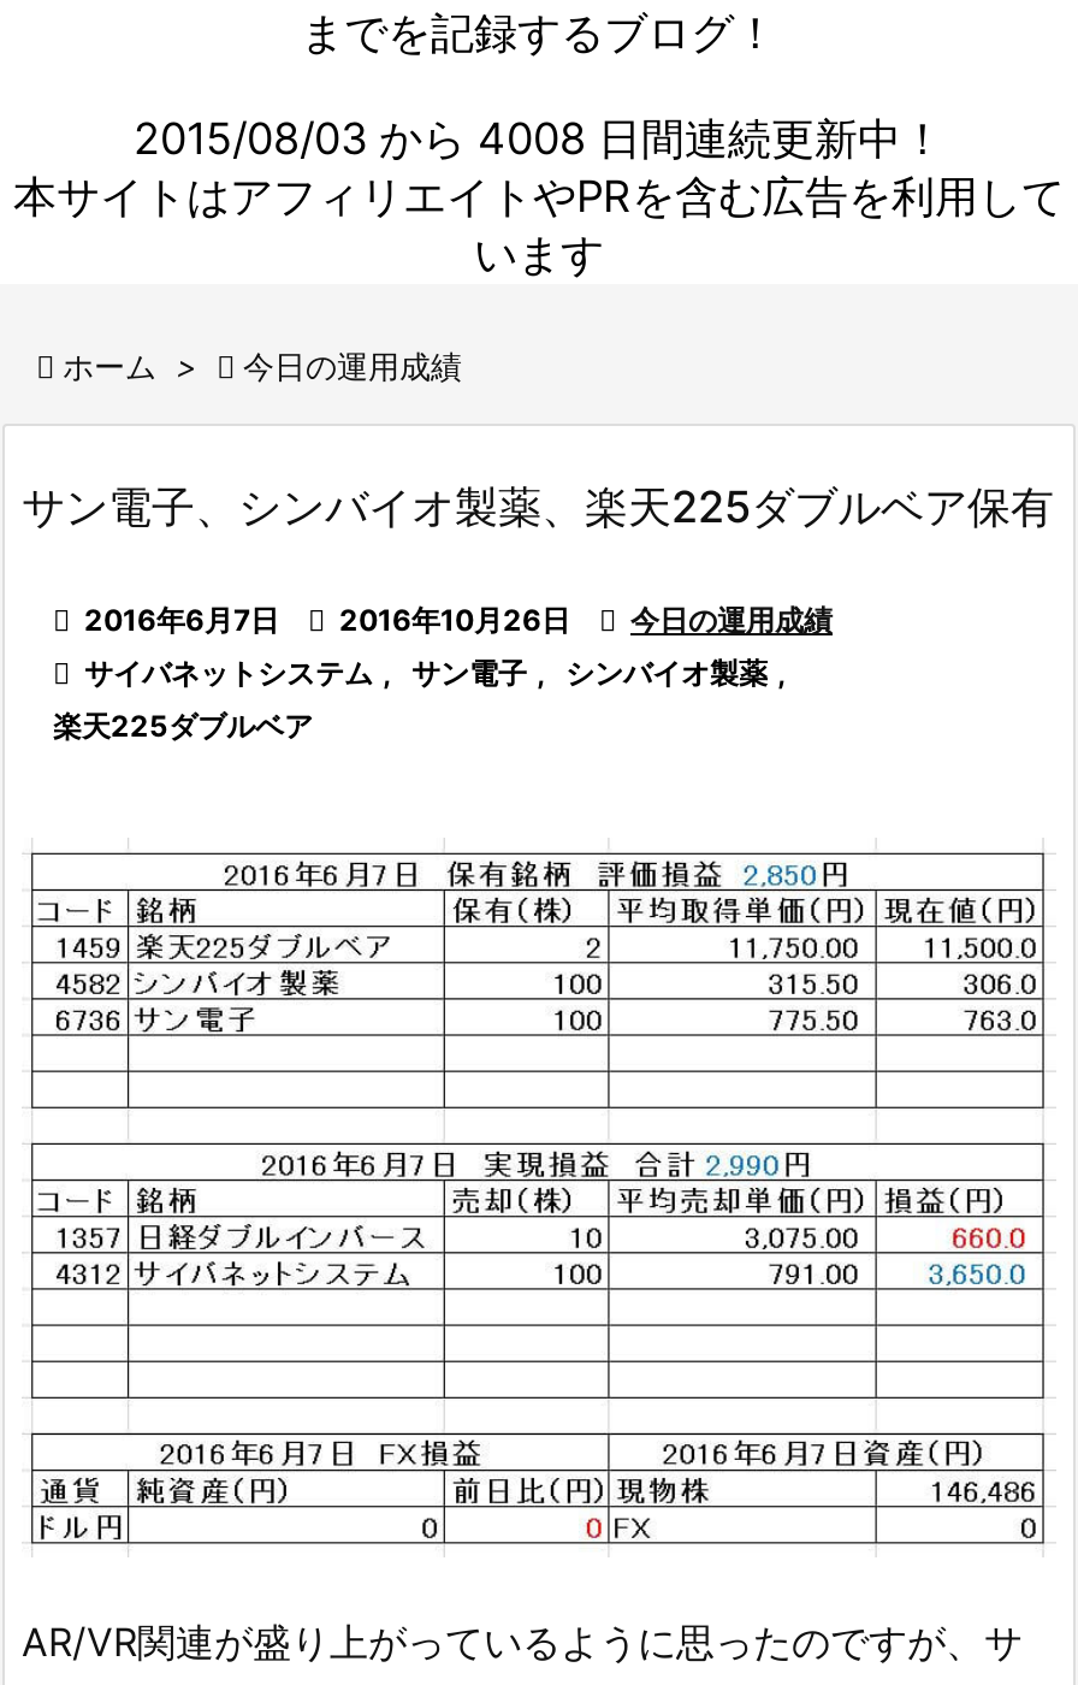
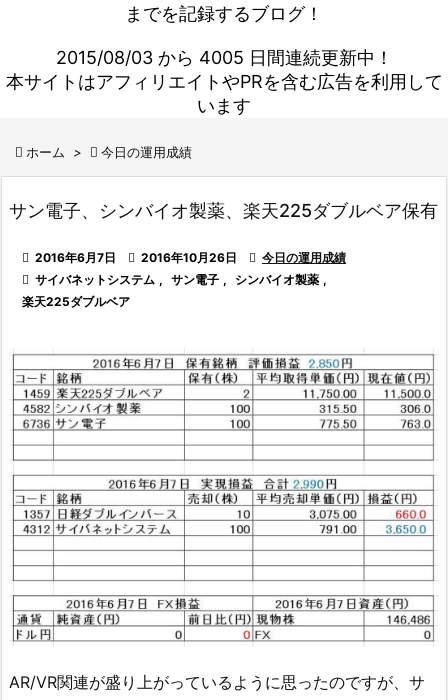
[134,113,944,164] 2015/08/03 から 4008 日間連続更新中！ -> [55,47,392,68] 2015/08/03 から 4005 日間連続更新中！

